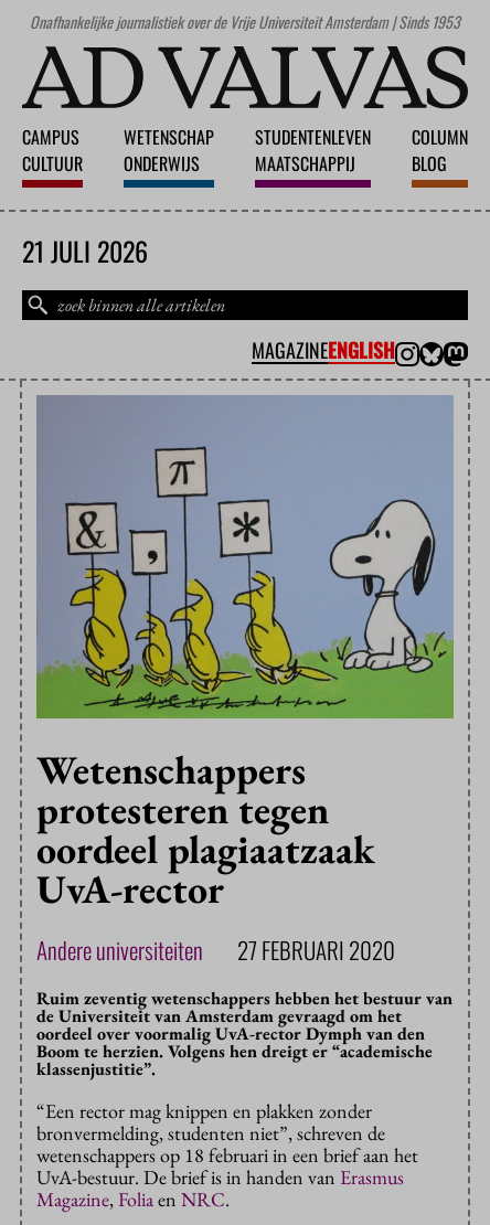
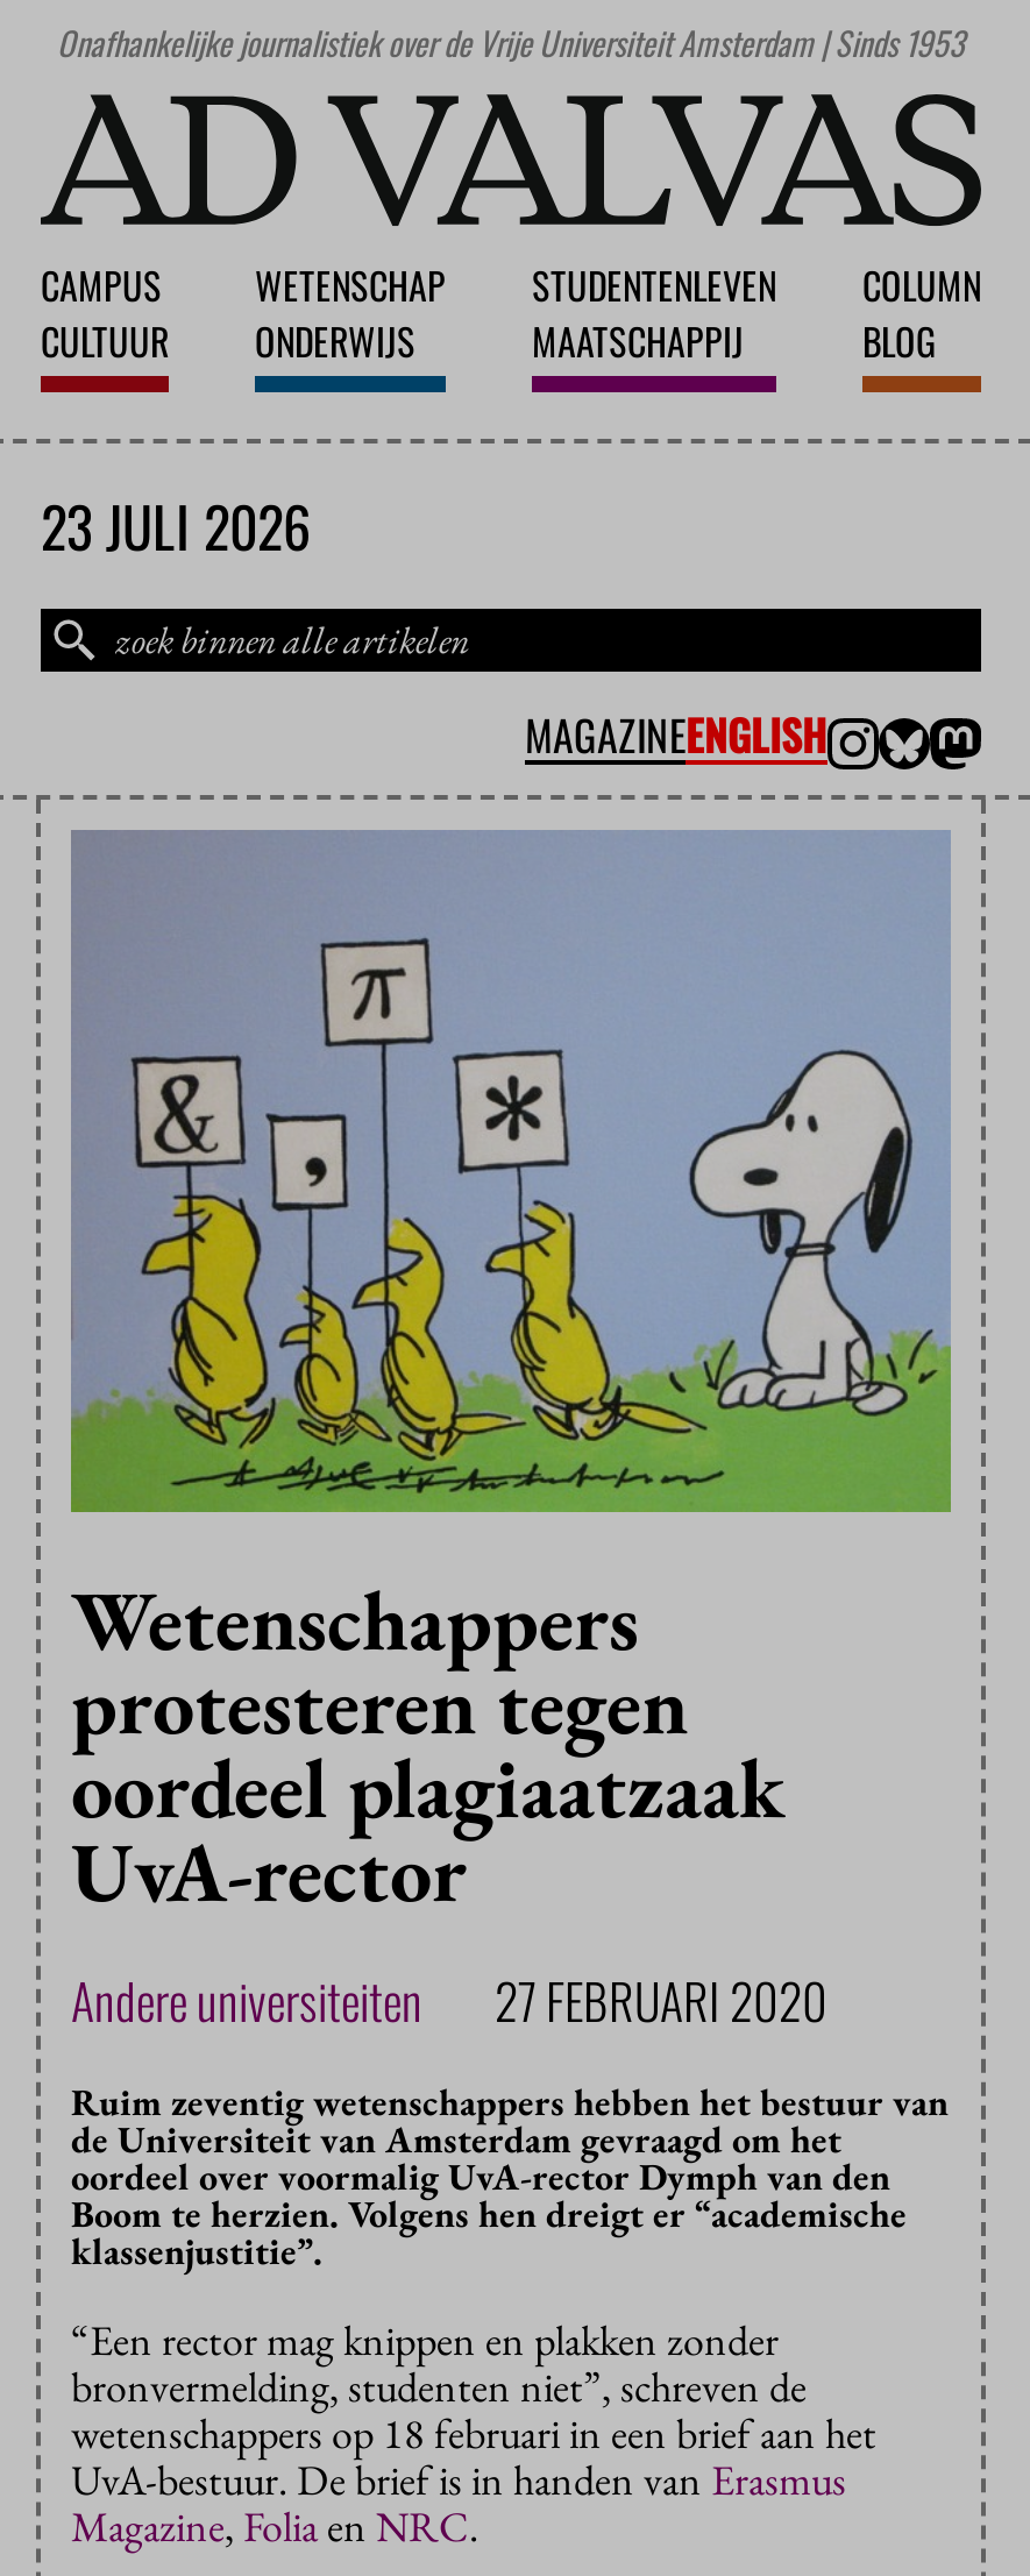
[22,231,148,271] 21 JULI 2026 -> [41,484,311,568] 23 JULI 2026

